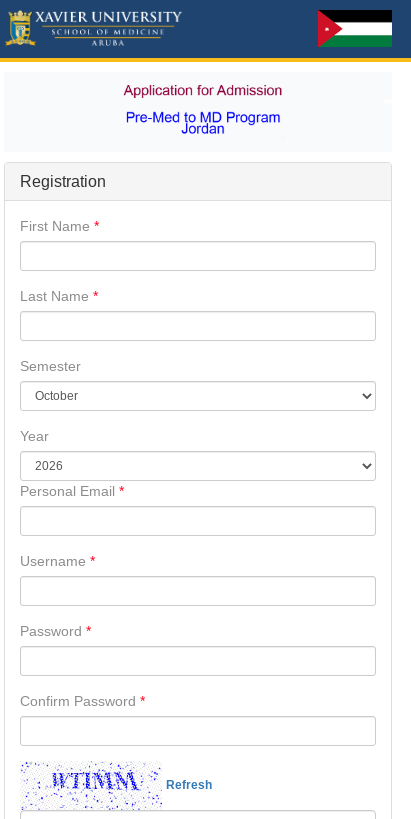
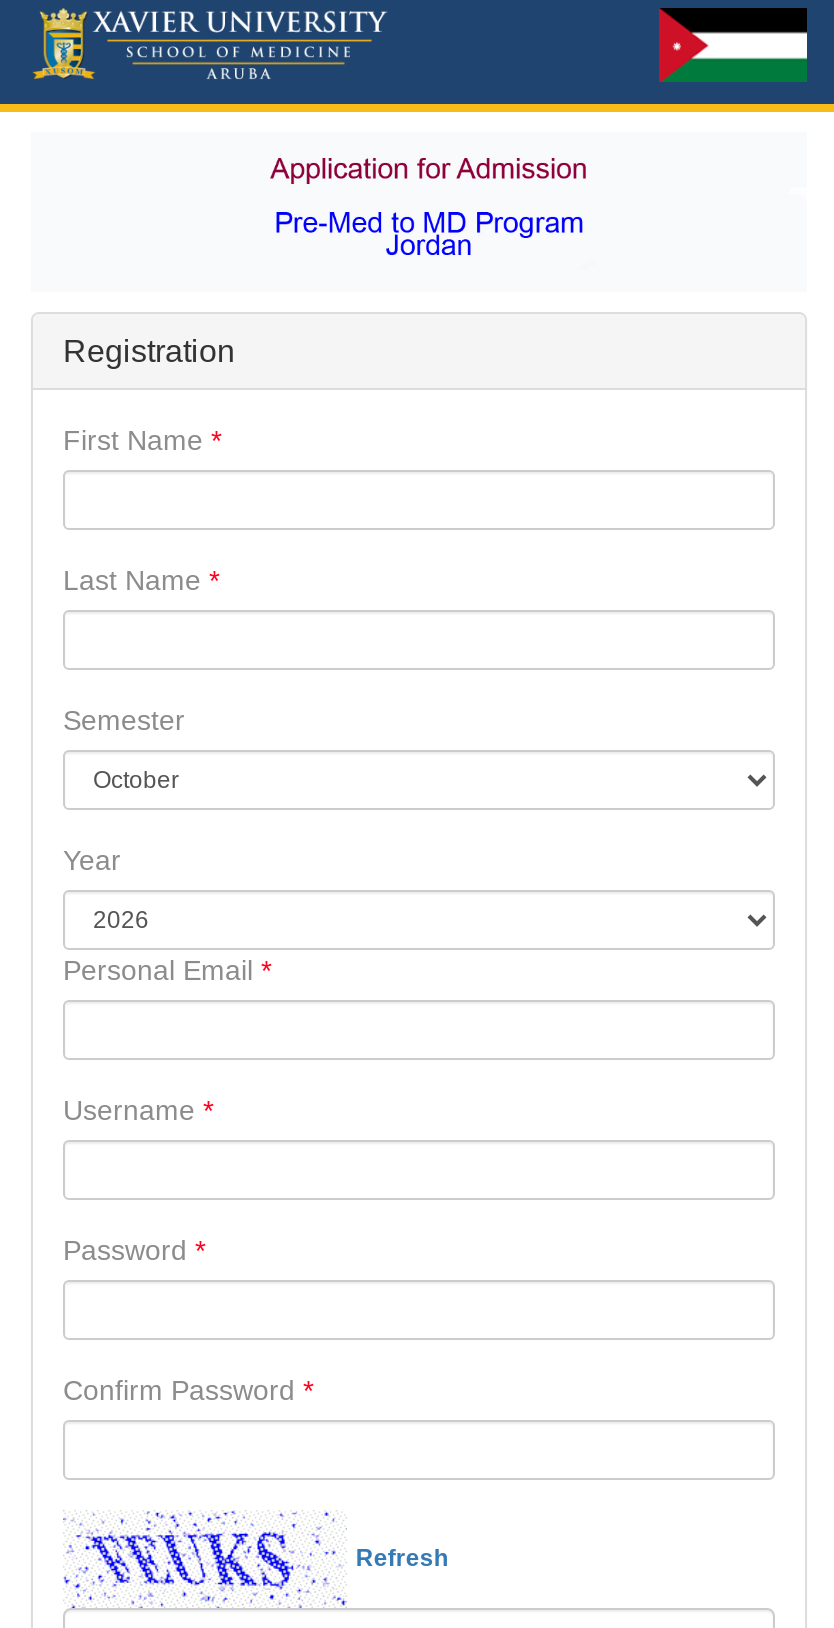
[21,761,162,810] [image] -> [63,1512,345,1606] [image]

